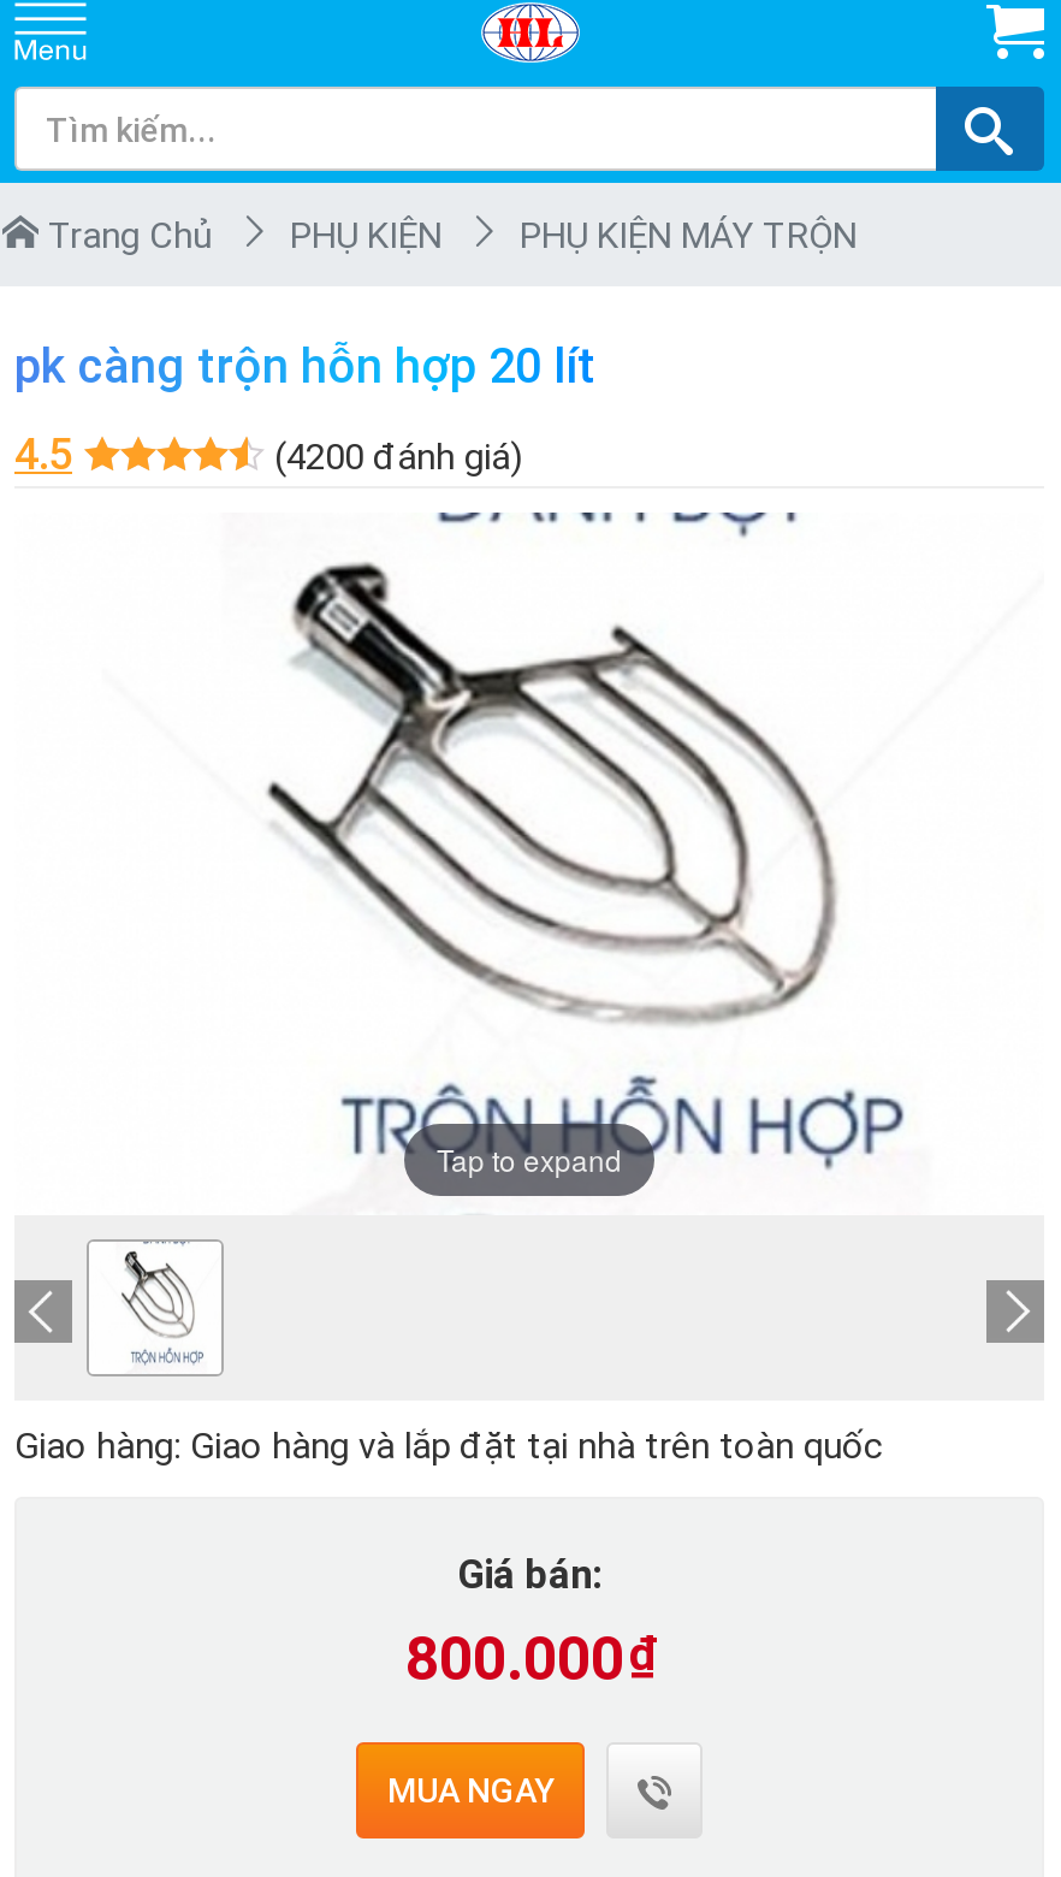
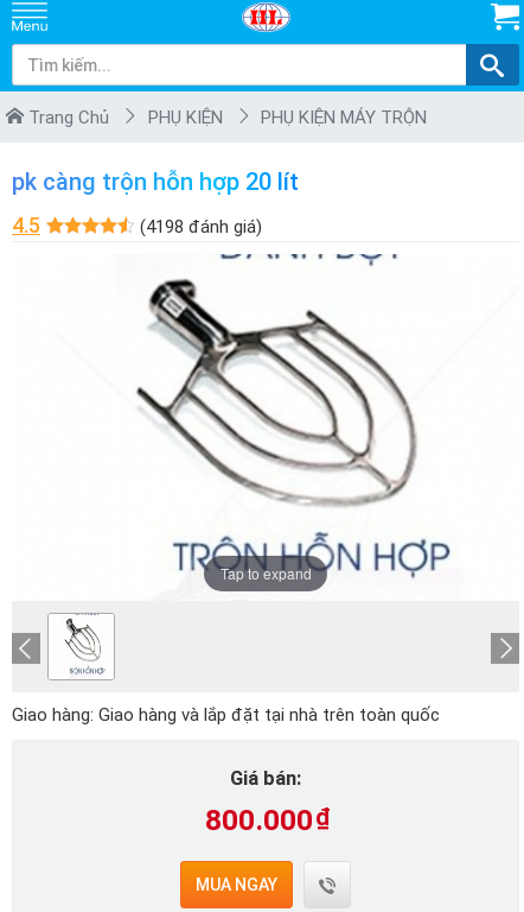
[265,436,522,479] (4200 đánh giá) -> [135,216,262,237] (4198 đánh giá)

